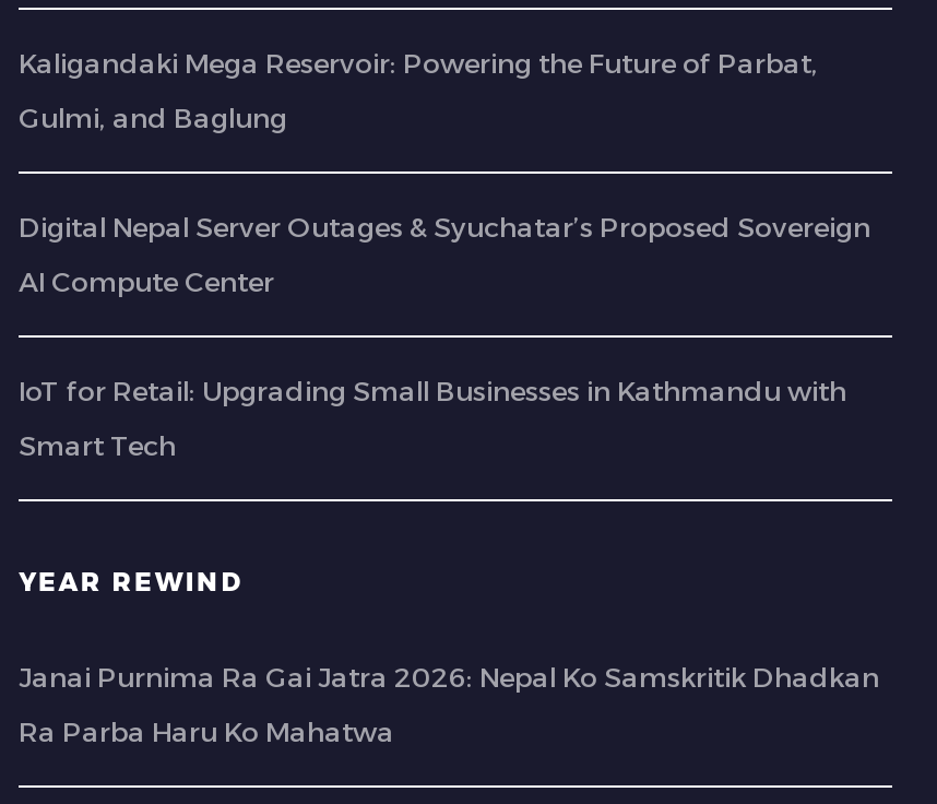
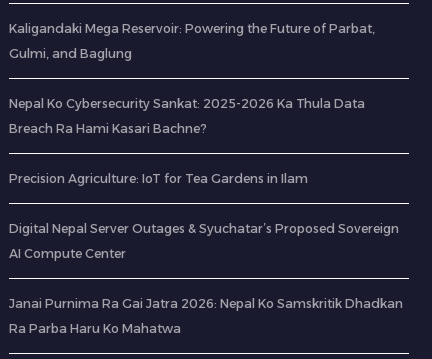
none -> [9,96,365,186] Nepal Ko Cybersecurity Sankat: 2025-2026 Ka Thula Data | Breach Ra Hami Kasari Bachne? | Precision Agriculture: IoT for Tea Gardens in Ilam
moved [19,212,870,299] -> [9,221,399,261]: Digital Nepal Server Outages & Syuchatar’s Proposed Sovereign | AI Compute Center
[19,376,846,463] IoT for Retail: Upgrading Small Businesses in Kathmandu with | Smart Tech -> none
[19,568,246,598] YEAR REWIND -> none

